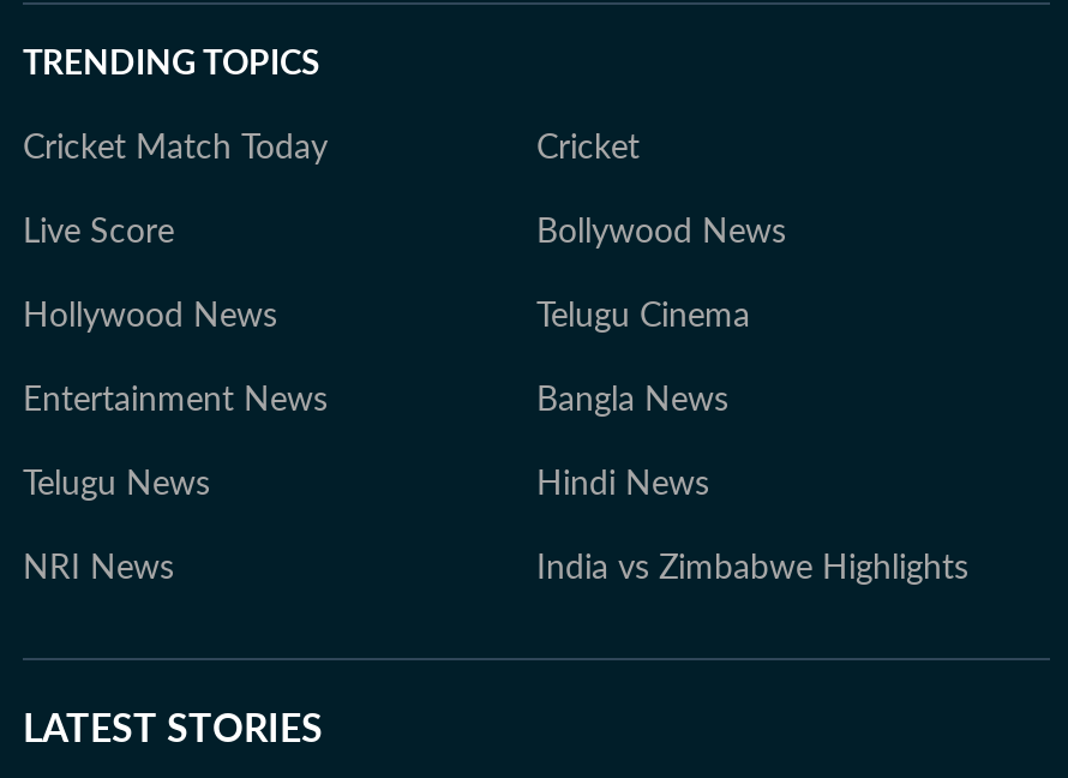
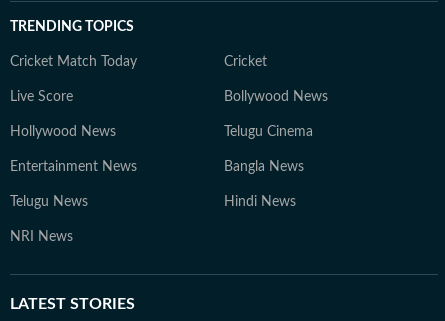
[536,552,968,585] India vs Zimbabwe Highlights -> none

